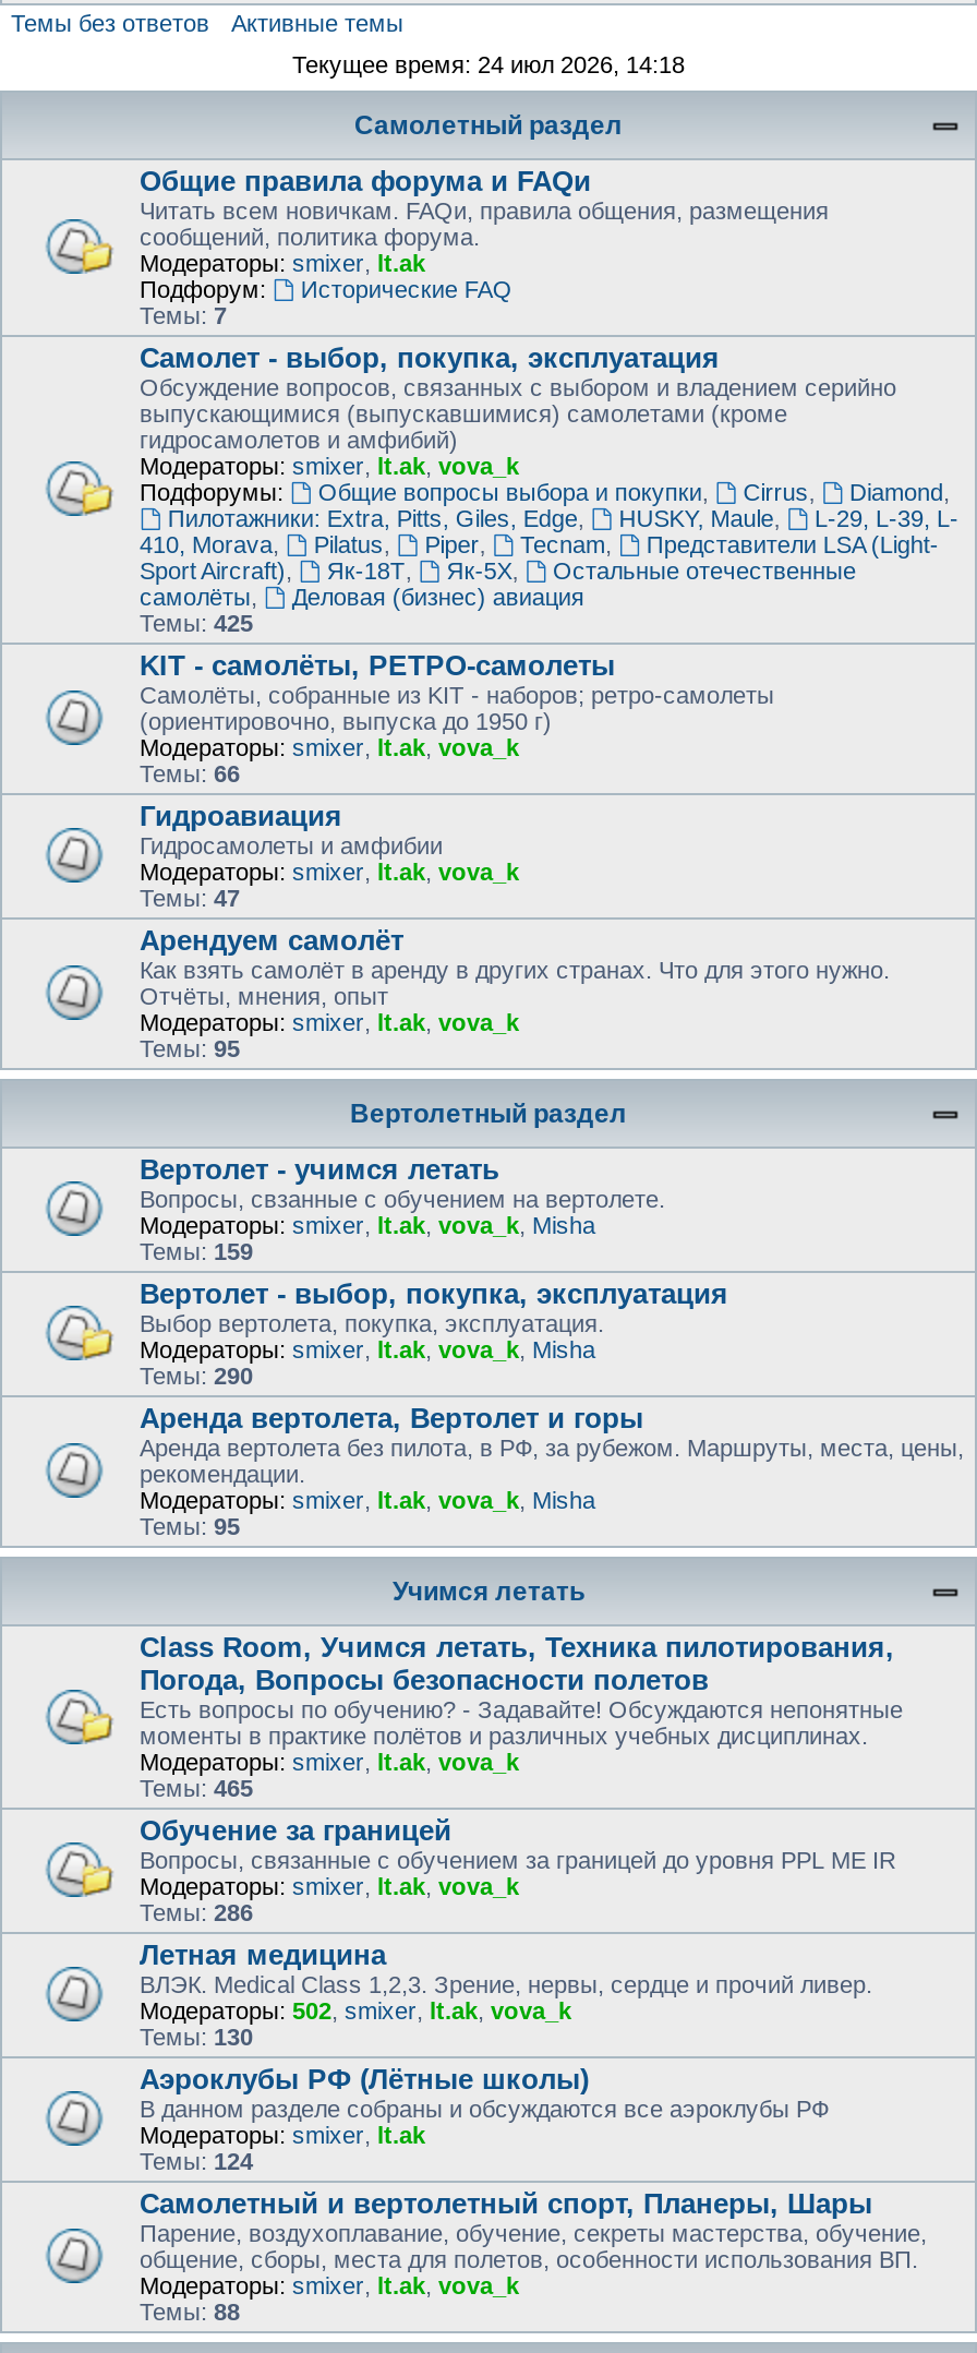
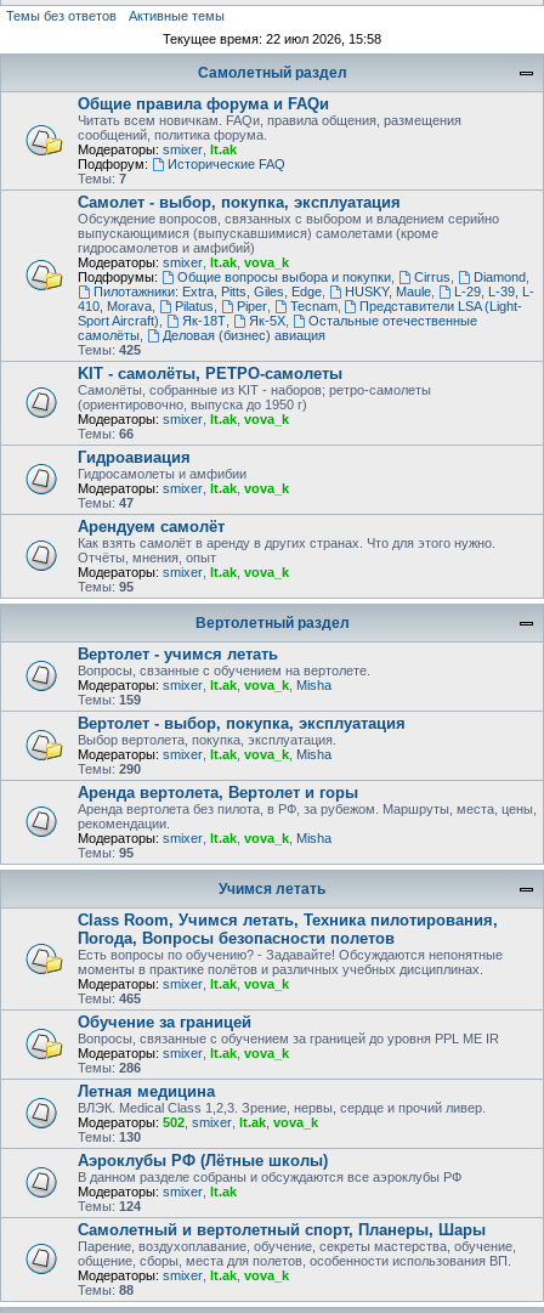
[292,51,685,77] Текущее время: 24 июл 2026, 14:18 -> [163,32,381,46] Текущее время: 22 июл 2026, 15:58

